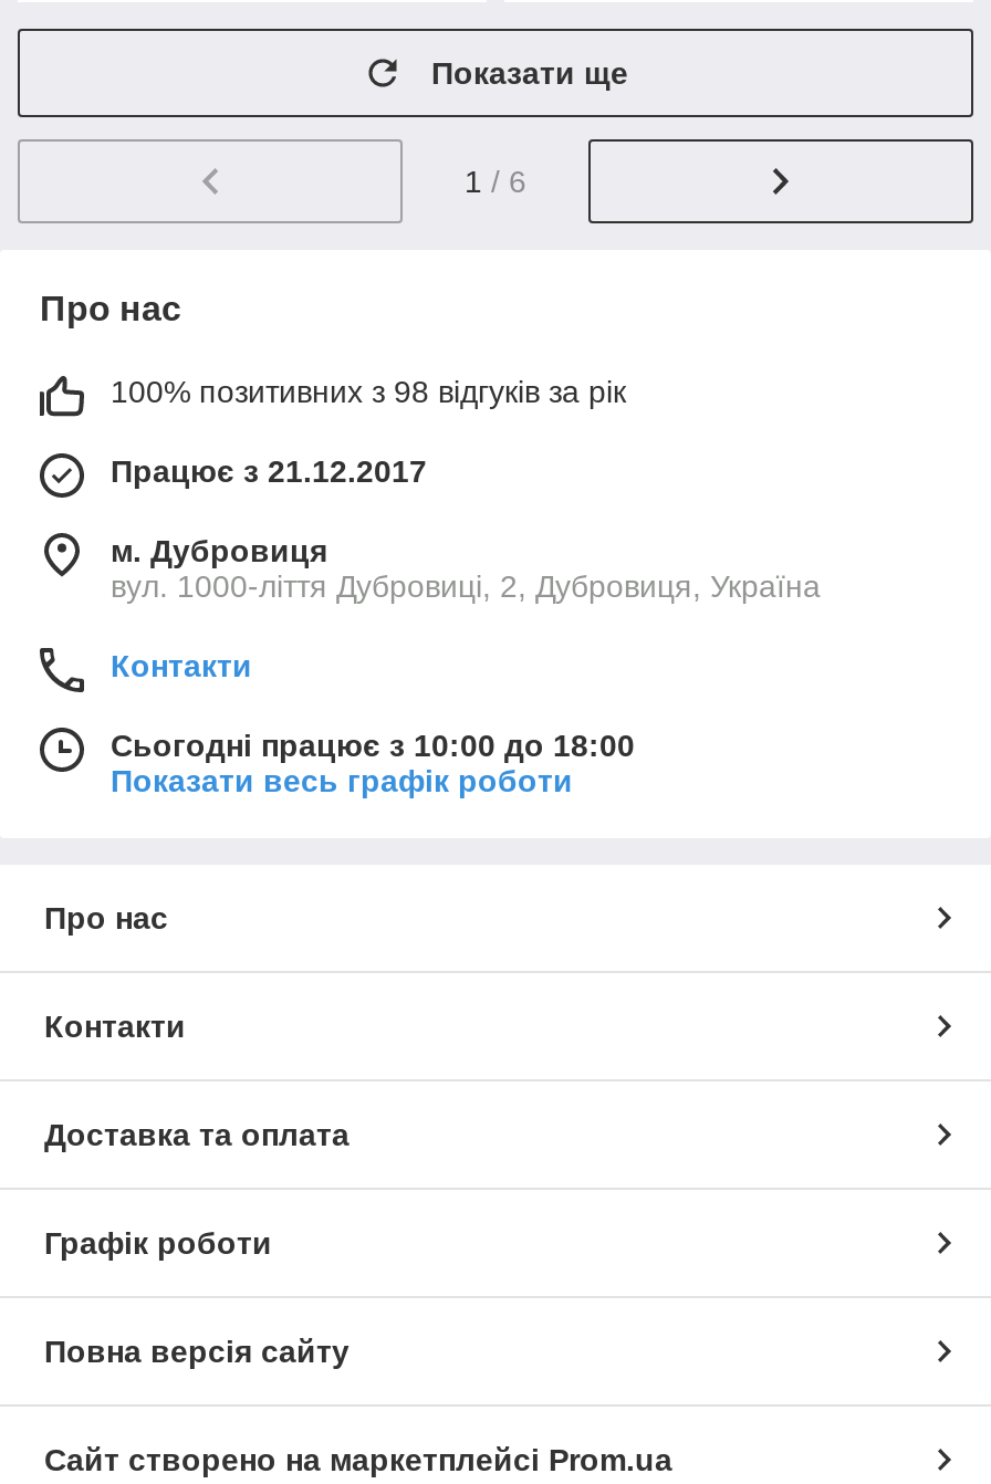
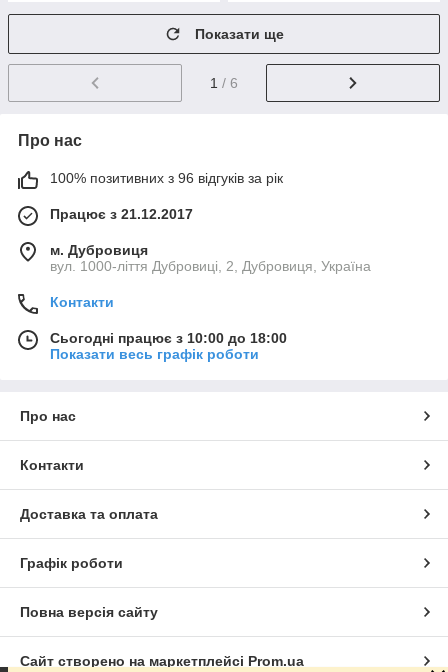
[111,374,626,409] 100% позитивних з 98 відгуків за рік -> [50,170,283,186] 100% позитивних з 96 відгуків за рік

